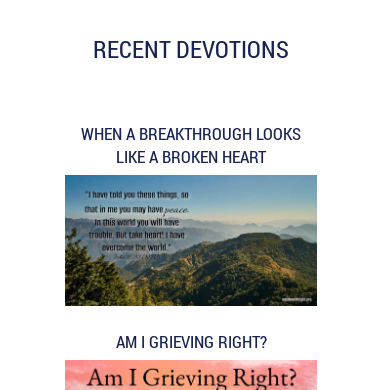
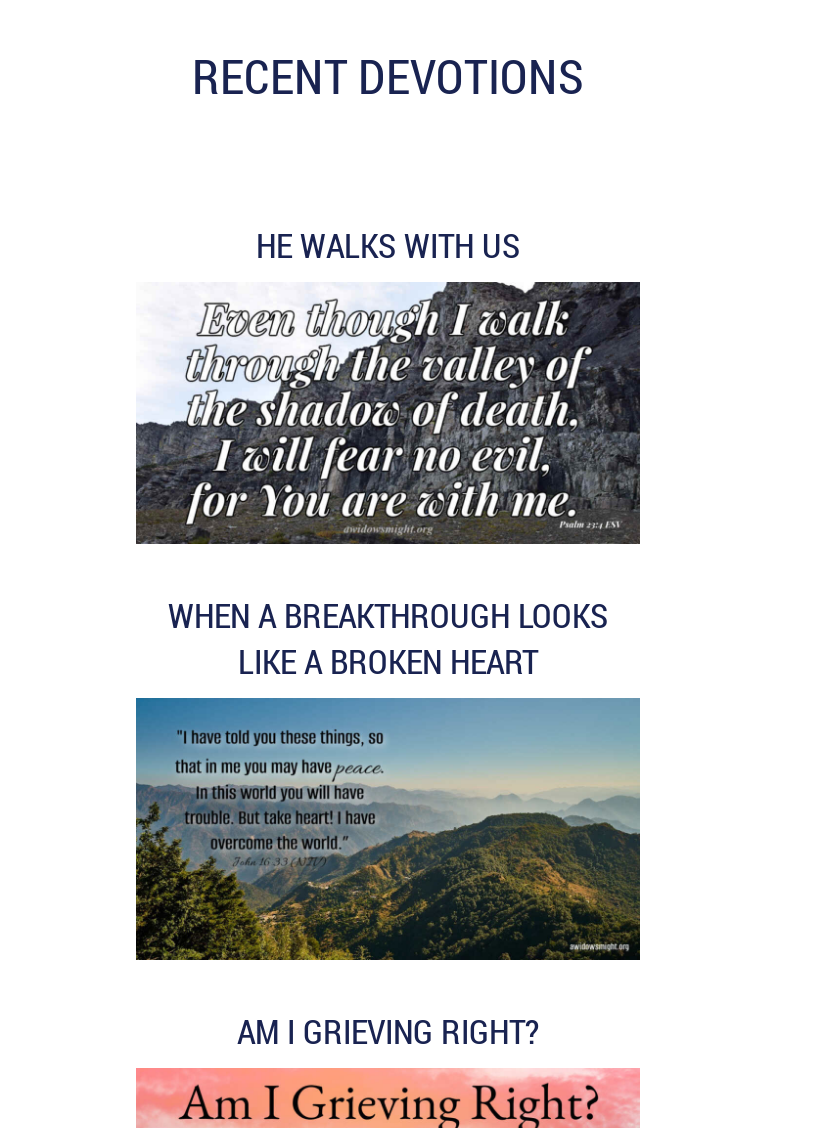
none -> [136,280,642,546] [image]
none -> [256,221,520,267] HE WALKS WITH US

